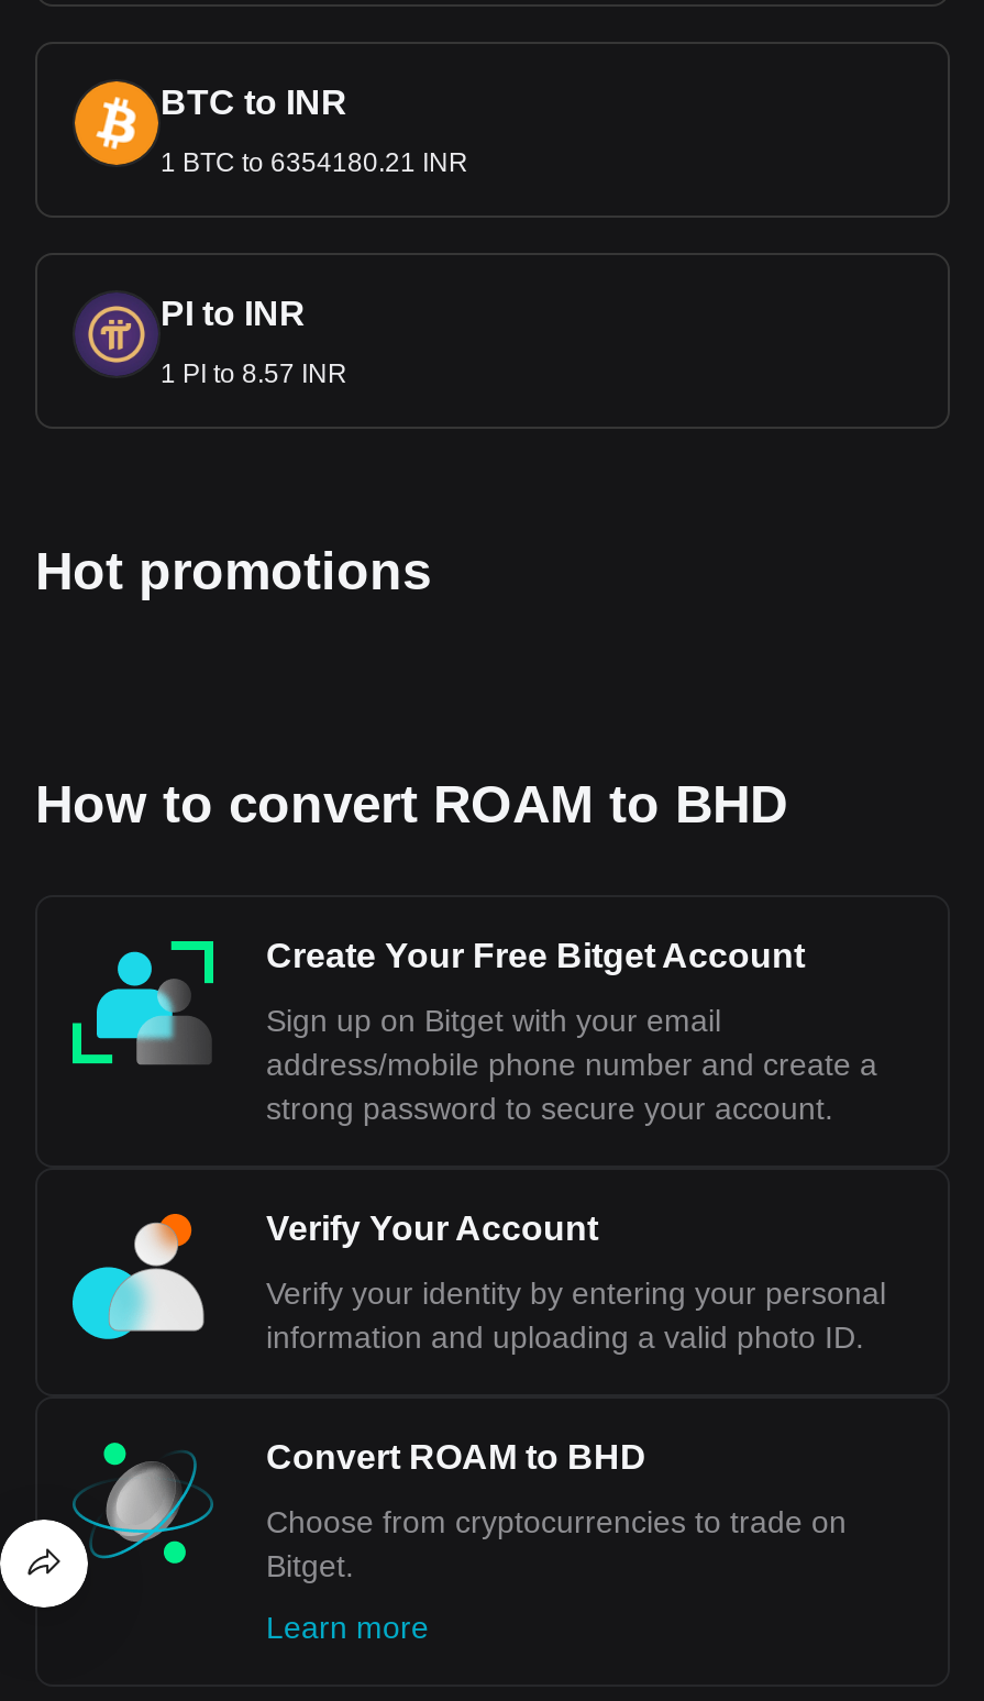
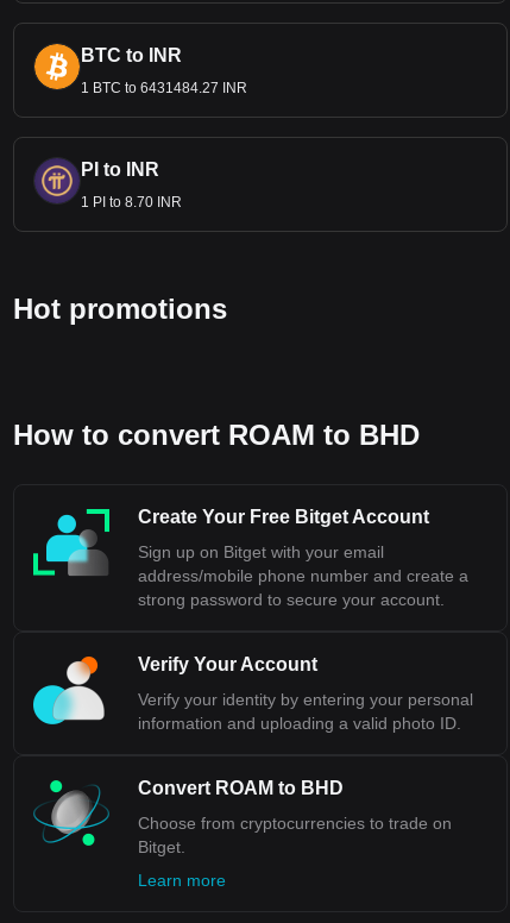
[161,147,468,178] 1 BTC to 6354180.21 INR -> [81,80,247,96] 1 BTC to 6431484.27 INR
[161,358,347,389] 1 PI to 8.57 INR -> [81,194,182,211] 1 PI to 8.70 INR
[7,1517,90,1610] [image] -> none

